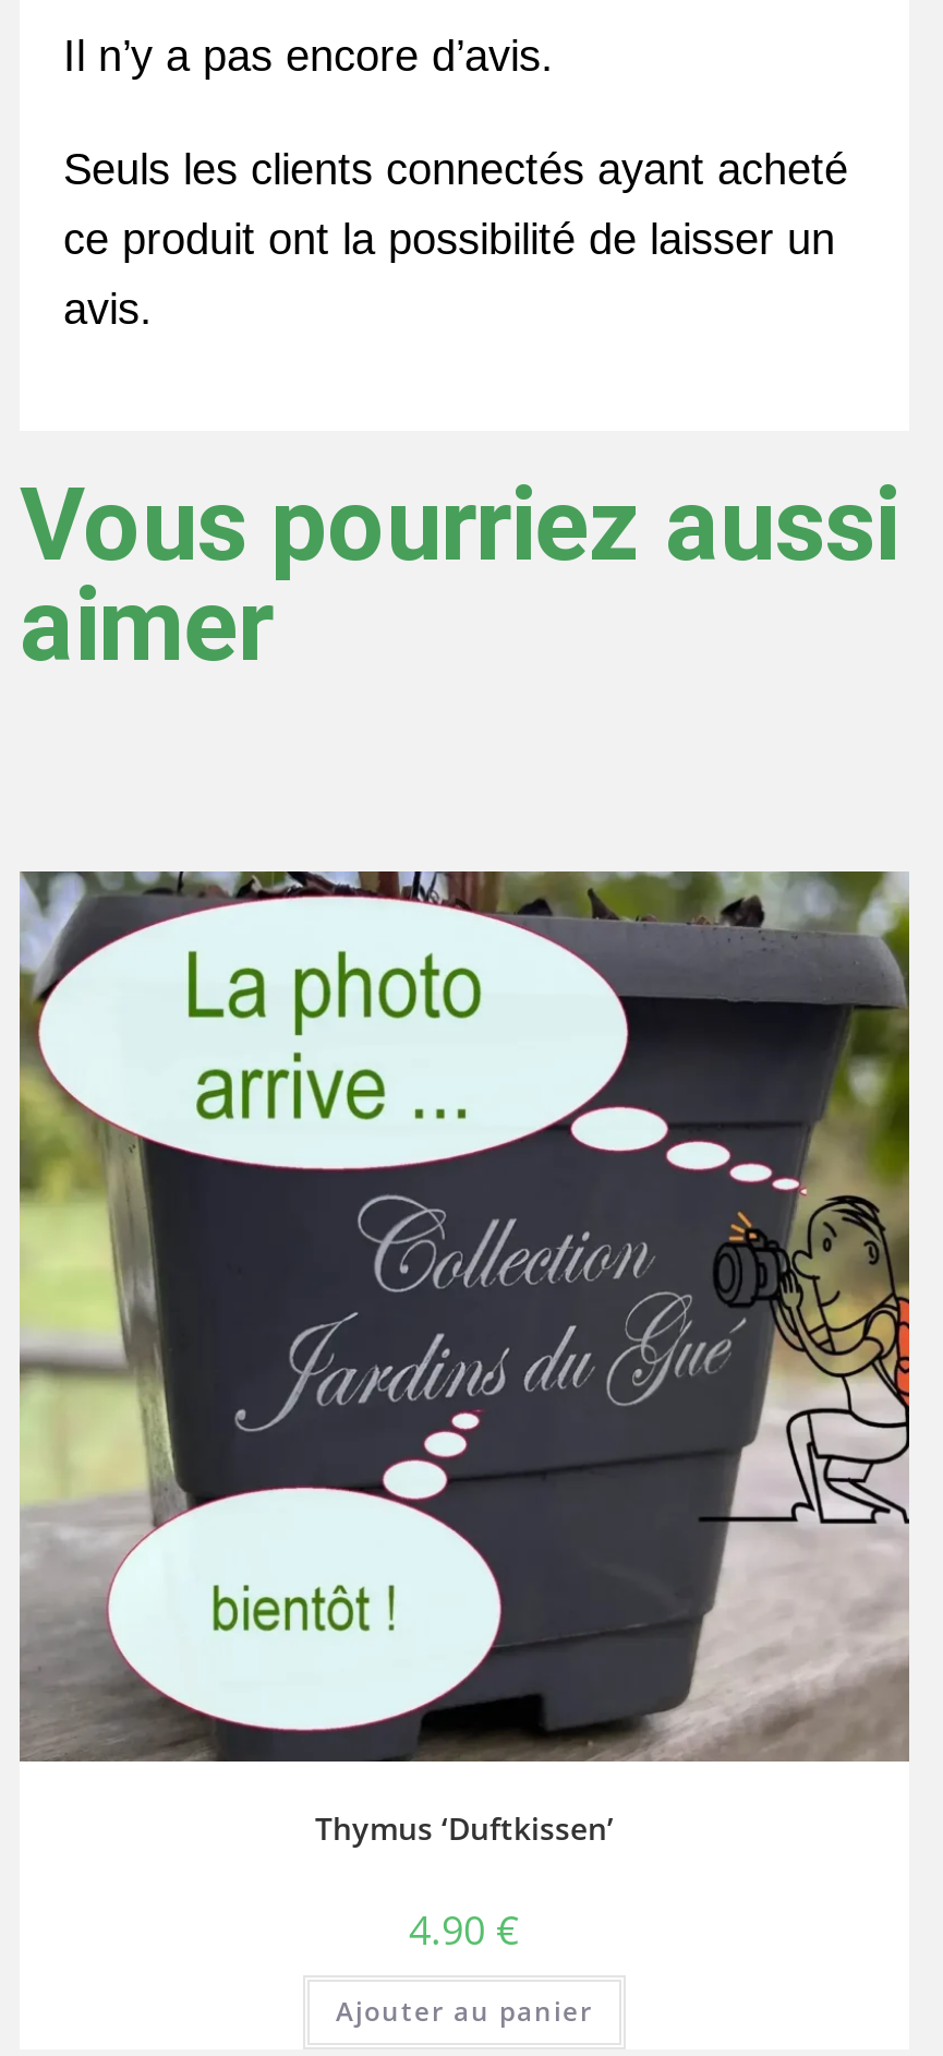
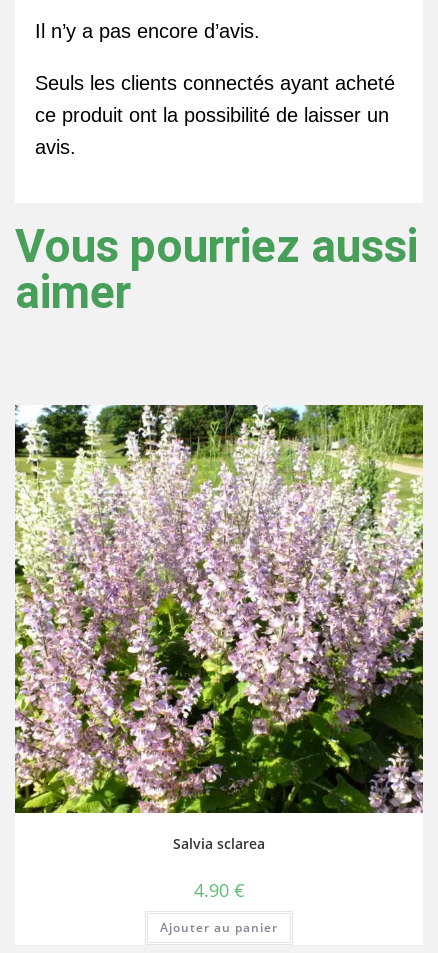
[17,869,911,1849] [image] | Thymus ‘Duftkissen’ -> [14,404,424,853] [image] | Salvia sclarea

